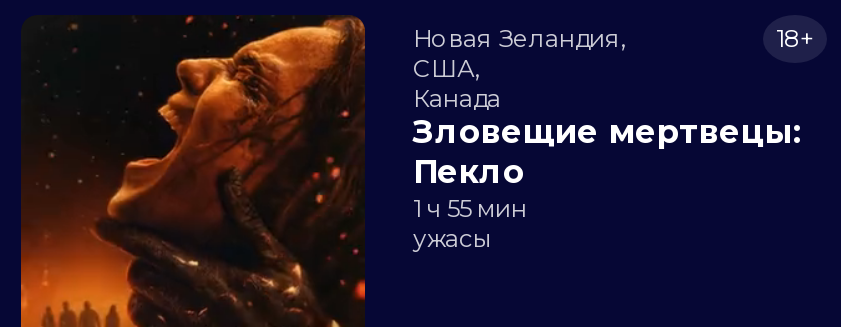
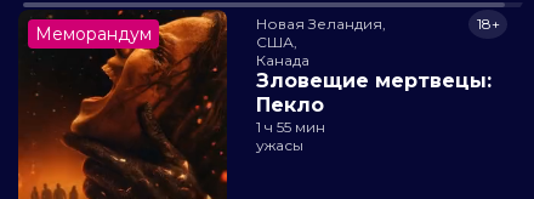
none -> [35,22,152,44] Меморандум

